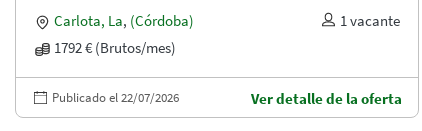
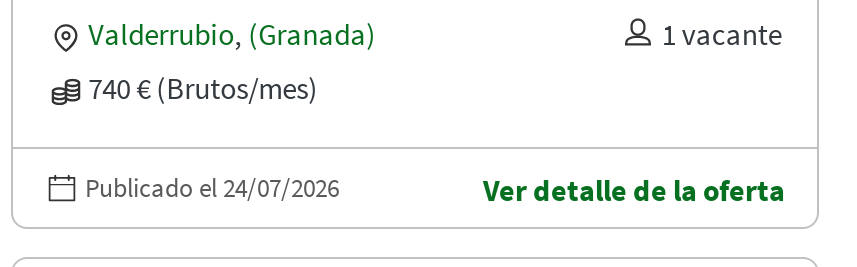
[54,11,194,30] Carlota, La, (Córdoba) -> [88,14,376,52] Valderrubio, (Granada)
[54,38,176,57] 1792 € (Brutos/mes) -> [88,68,318,106] 740 € (Brutos/mes)
[52,89,179,106] Publicado el 22/07/2026 -> [85,170,339,204] Publicado el 24/07/2026

